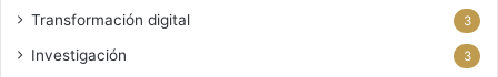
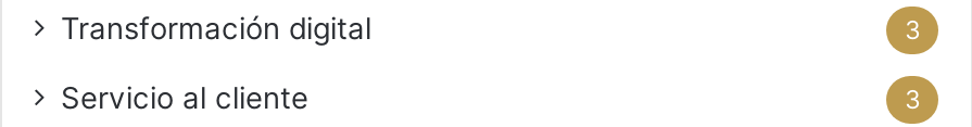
[31,46,127,63] Investigación -> [61,79,308,114] Servicio al cliente

